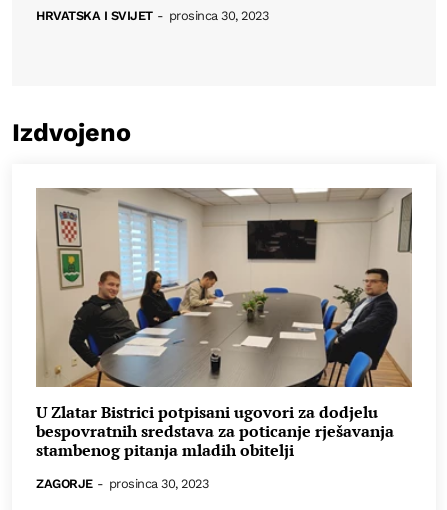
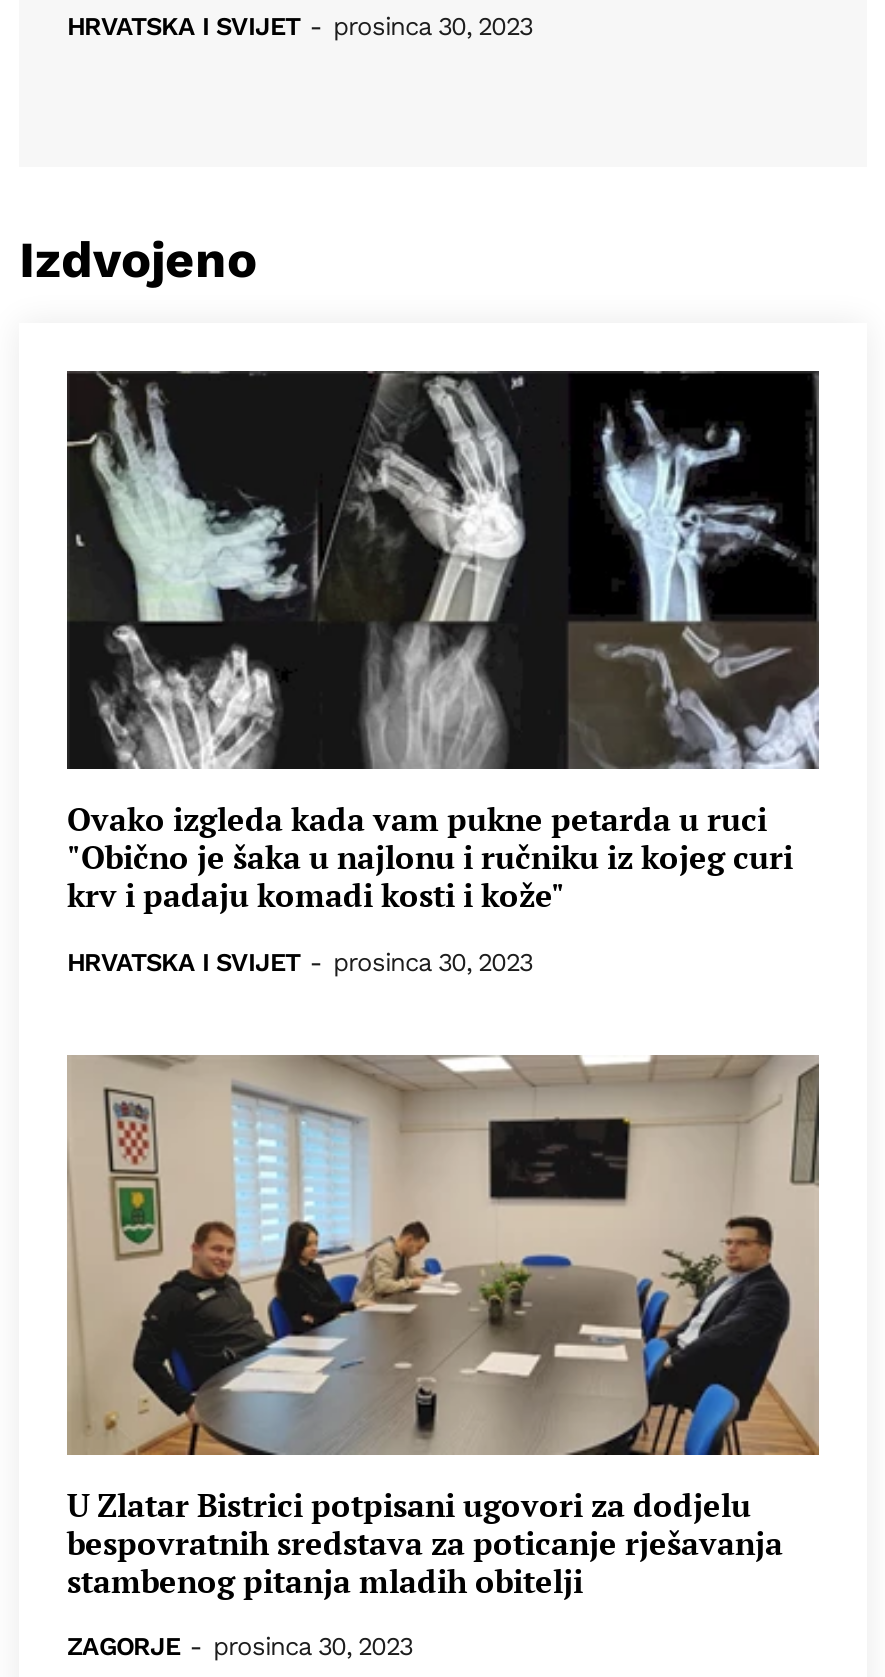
none -> [67,369,819,977] [image] | Ovako izgleda kada vam pukne petarda u ruci | "Obično je šaka u najlonu i ručniku iz kojeg curi | krv i padaju komadi kosti i kože" | HRVATSKA I SVIJET - prosinca 30, 2023

